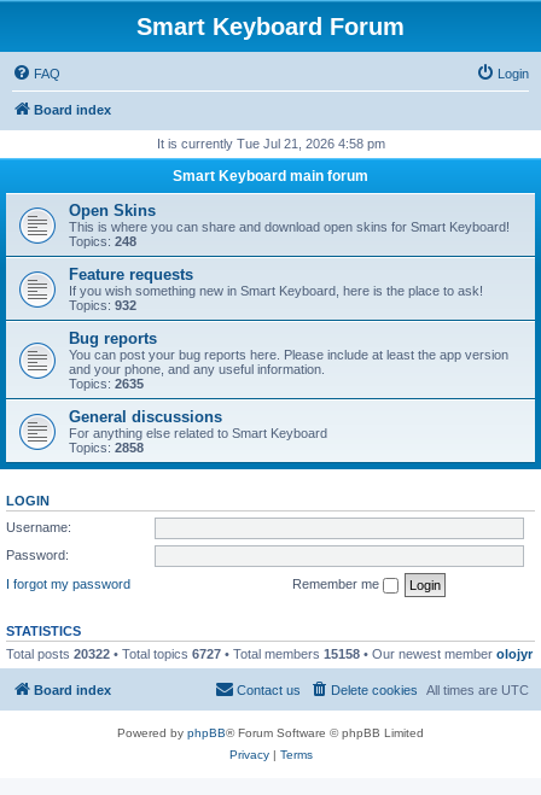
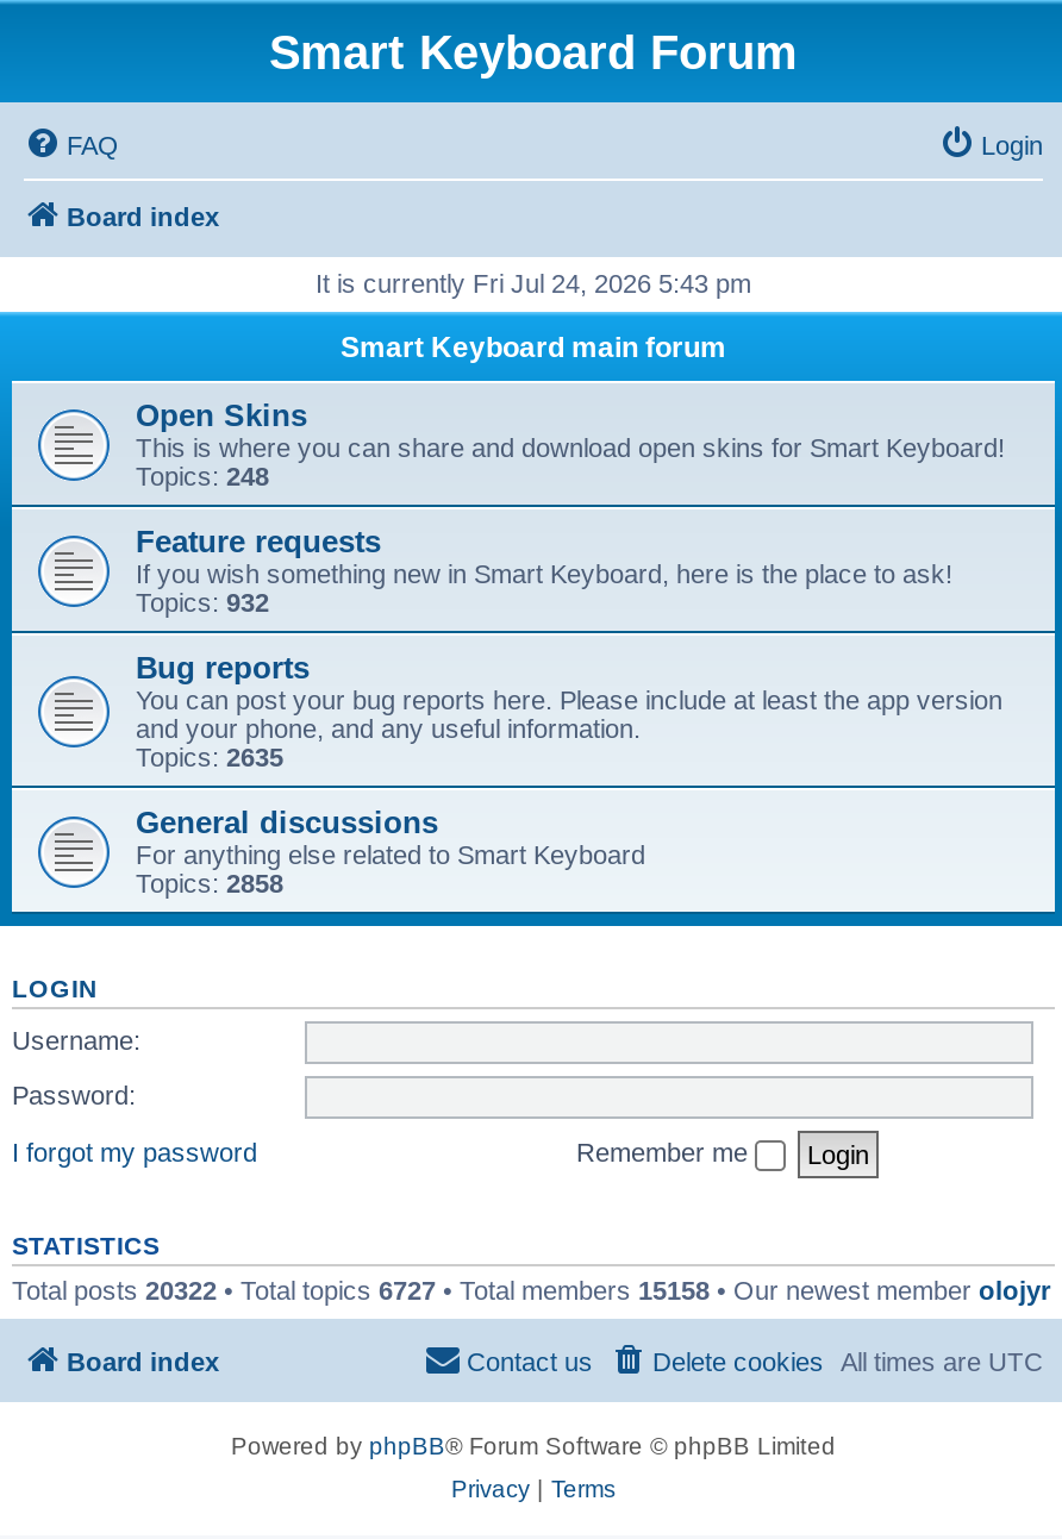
[156,136,385,151] It is currently Tue Jul 21, 2026 4:58 pm -> [316,269,751,298] It is currently Fri Jul 24, 2026 5:43 pm

